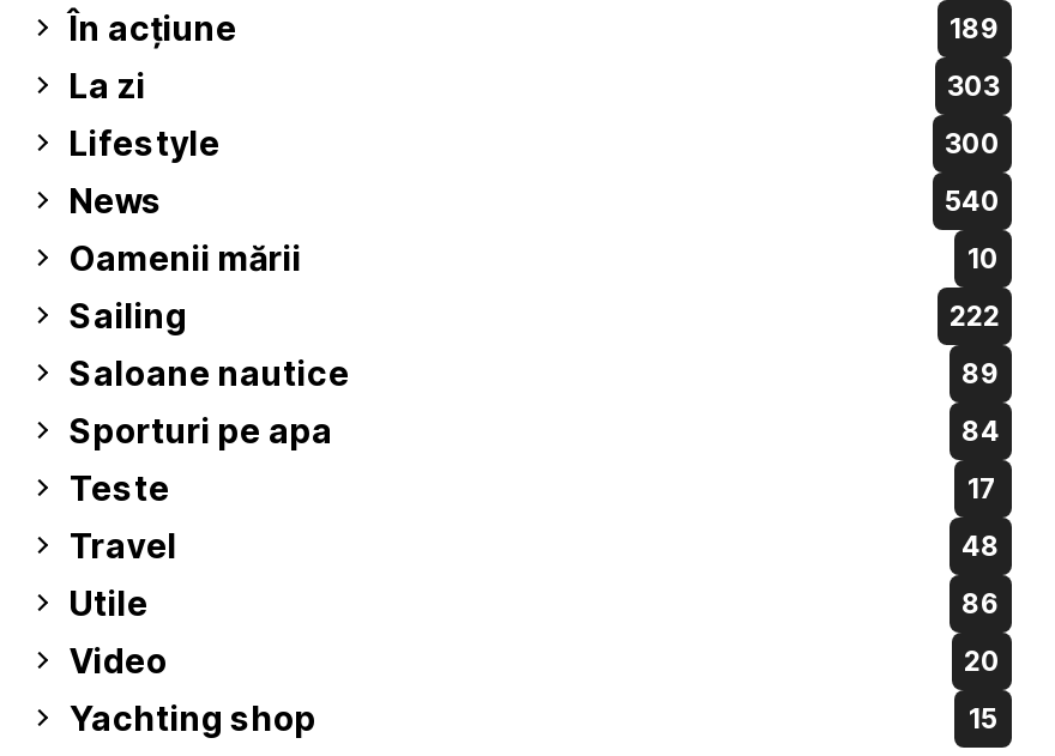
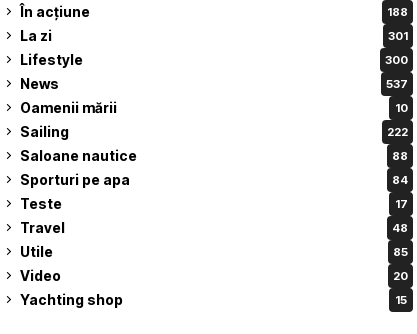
[950,11,1000,45] 189 -> [387,5,408,19] 188
[947,69,1000,102] 303 -> [388,29,408,43] 301
[945,184,1000,217] 540 -> [386,77,408,91] 537
[961,356,1000,390] 89 -> [392,149,408,163] 88
[961,586,1000,620] 86 -> [393,245,408,259] 85

